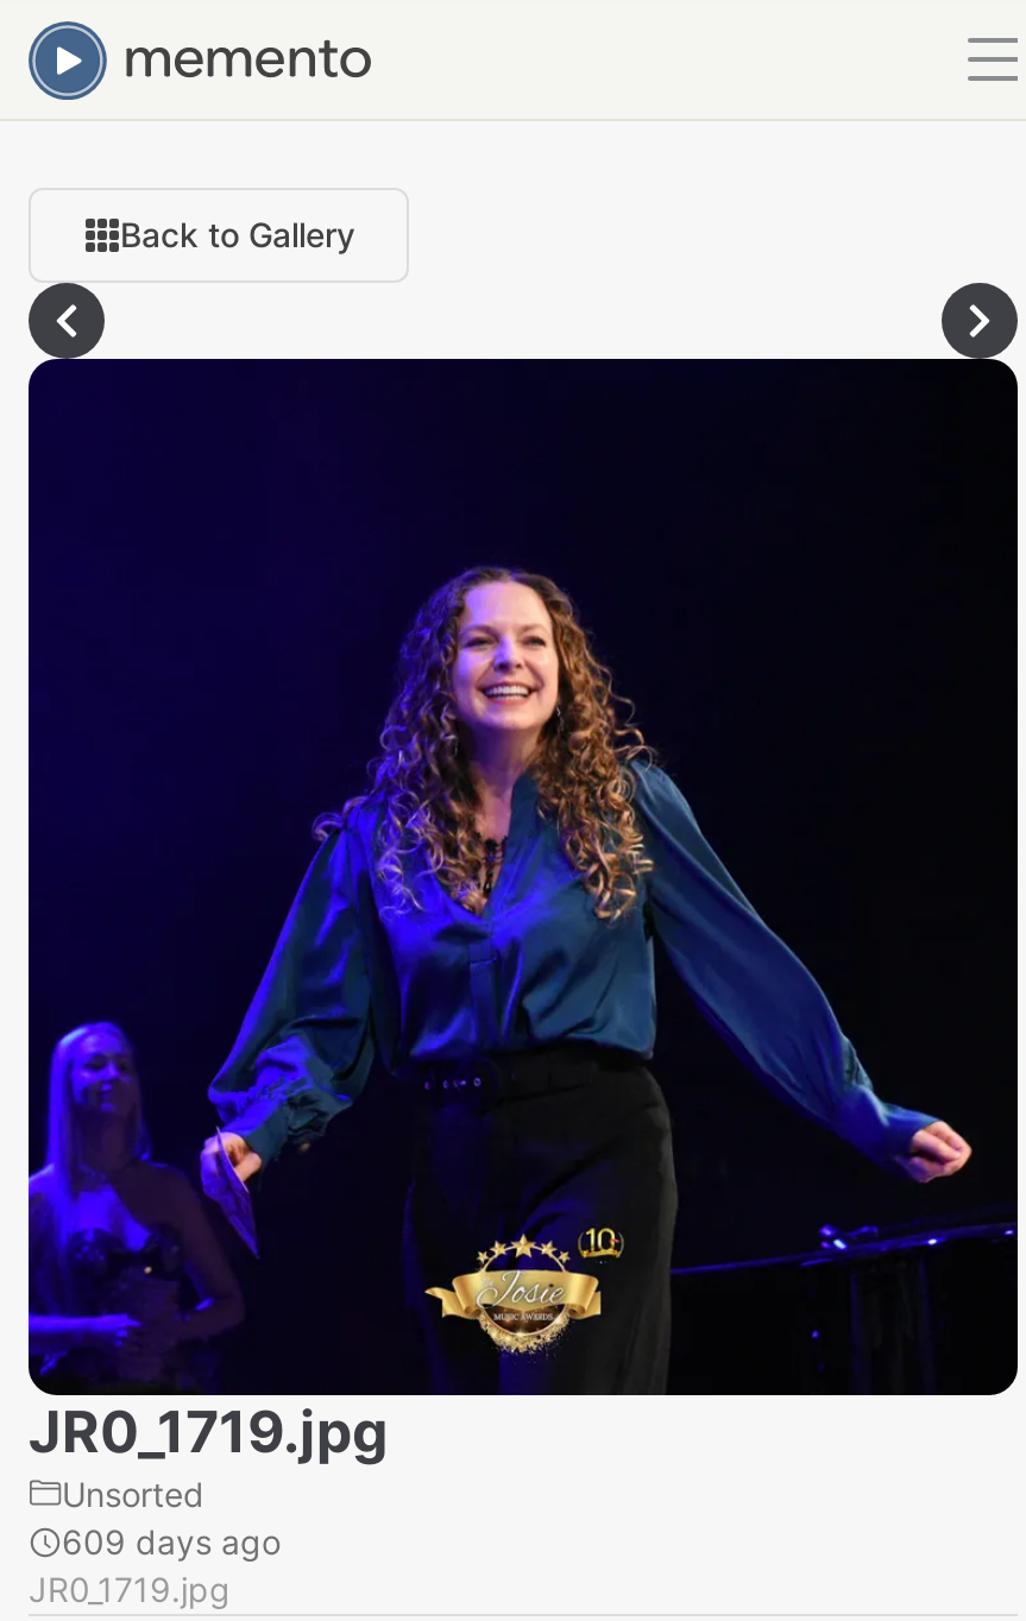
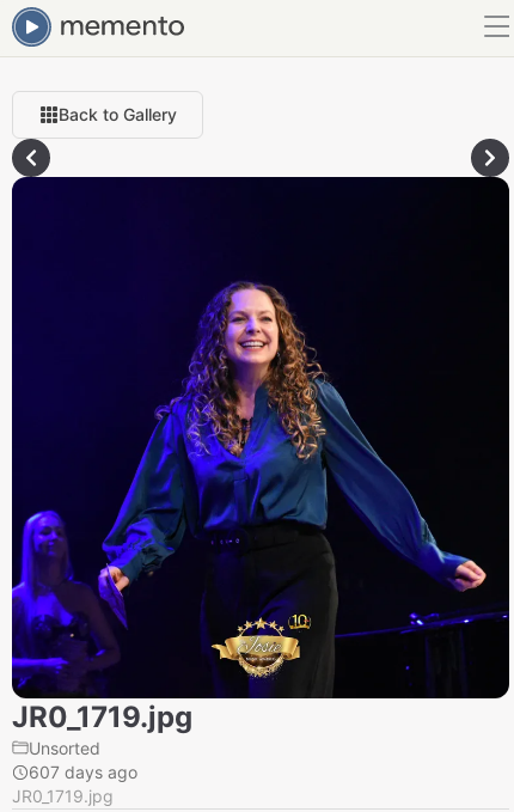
[62,1521,281,1562] 609 days ago -> [29,762,137,782] 607 days ago

